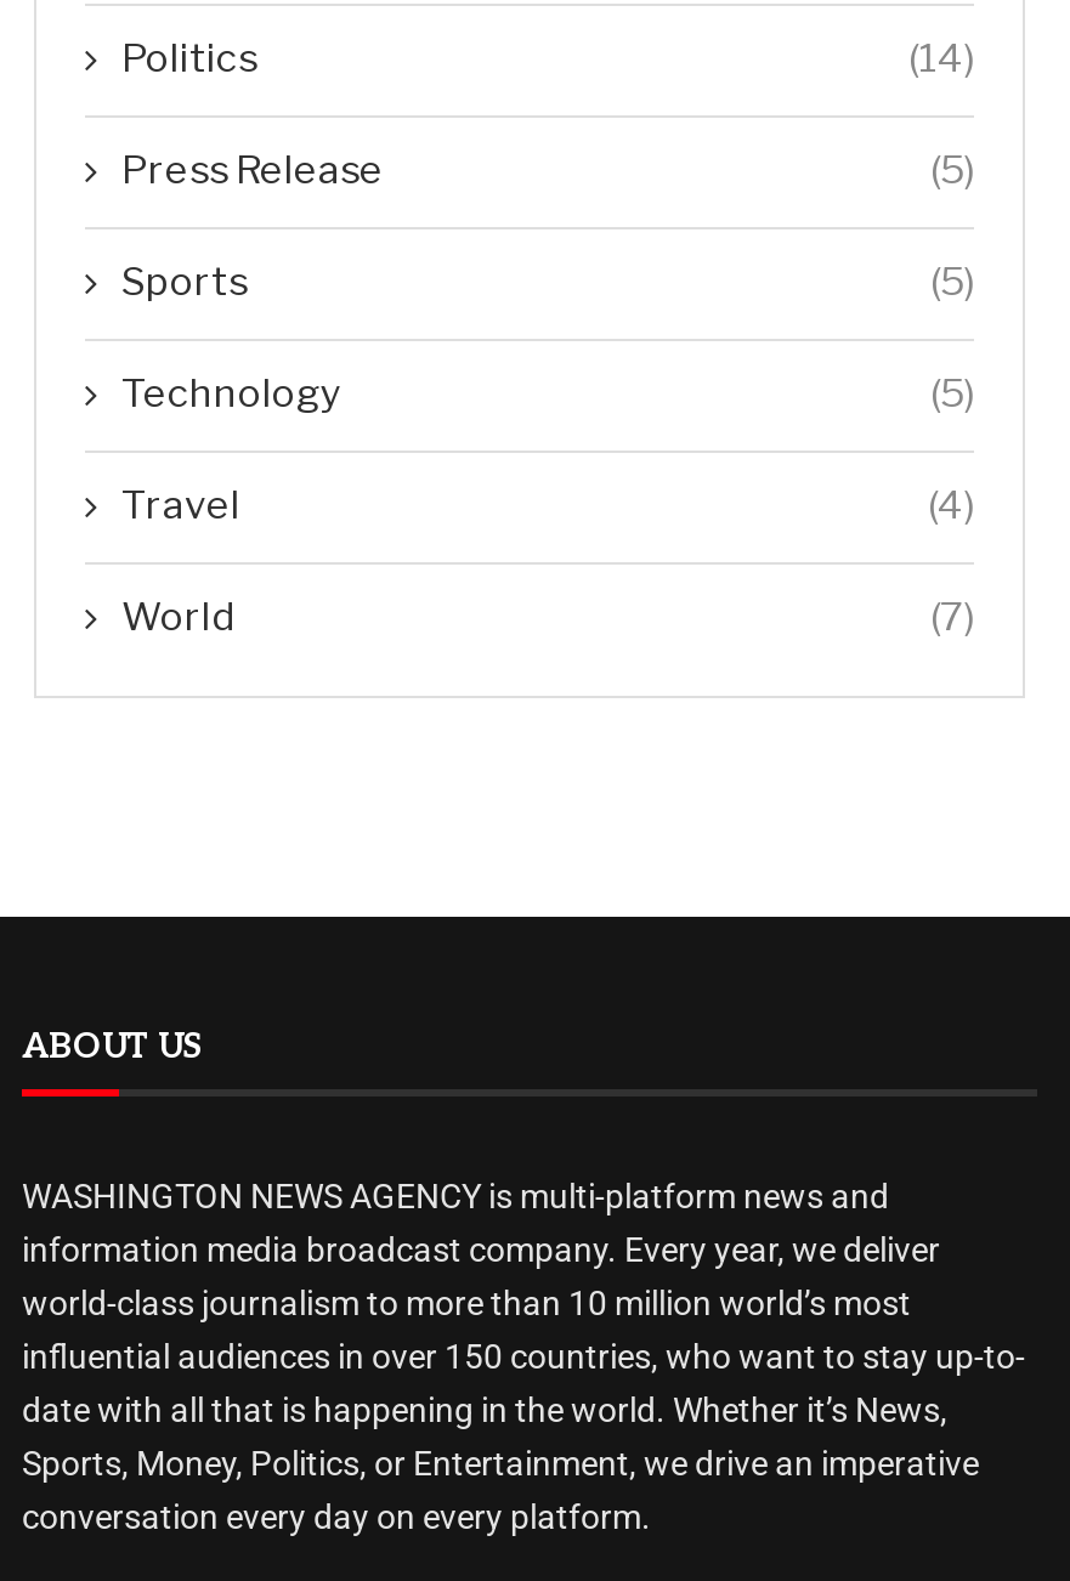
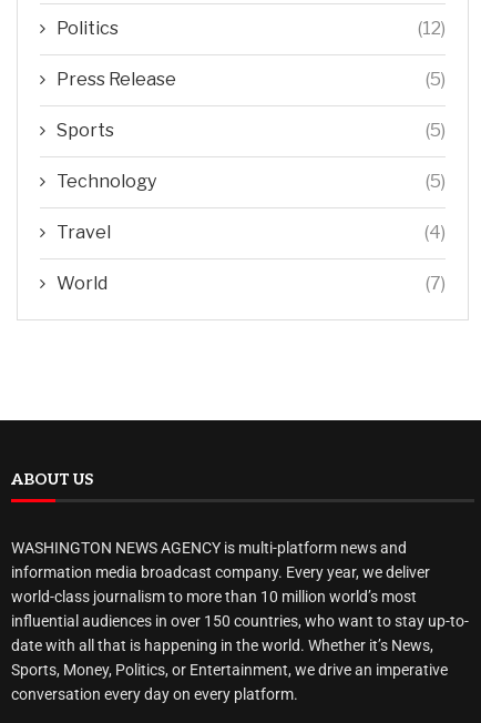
[908,35,974,81] (14) -> [418,18,446,39] (12)

